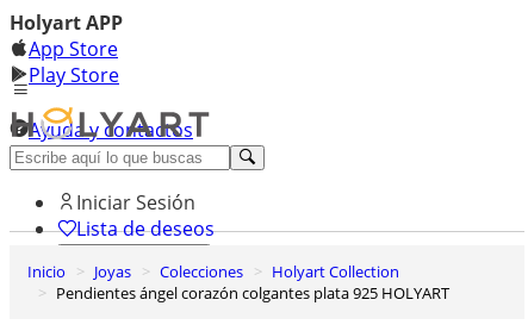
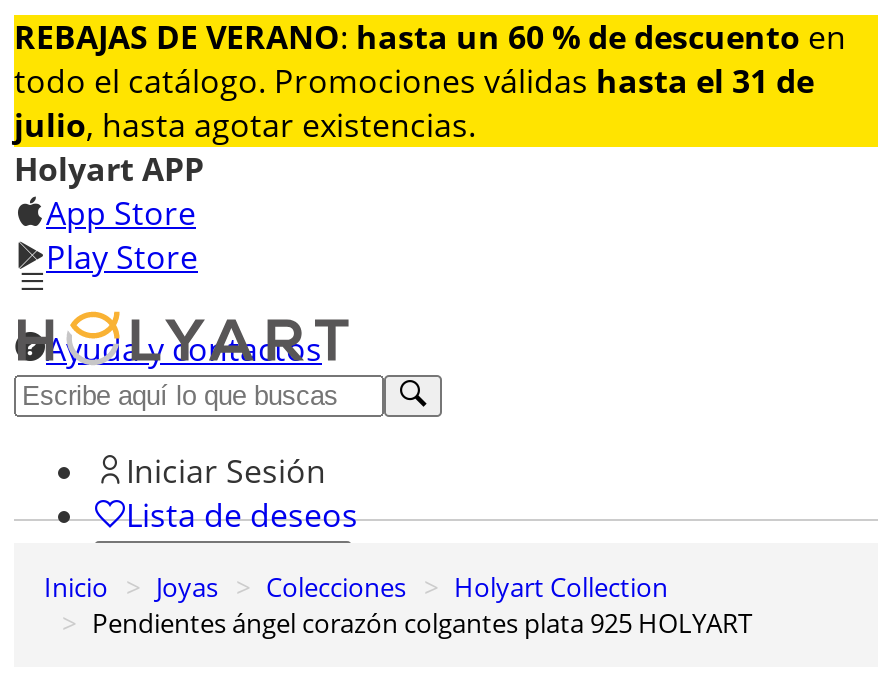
none -> [14,13,880,149] [image] | REBAJAS DE VERANO: hasta un 60 % de descuento en | todo el catálogo. Promociones válidas hasta el 31 de | julio, hasta agotar existencias.

